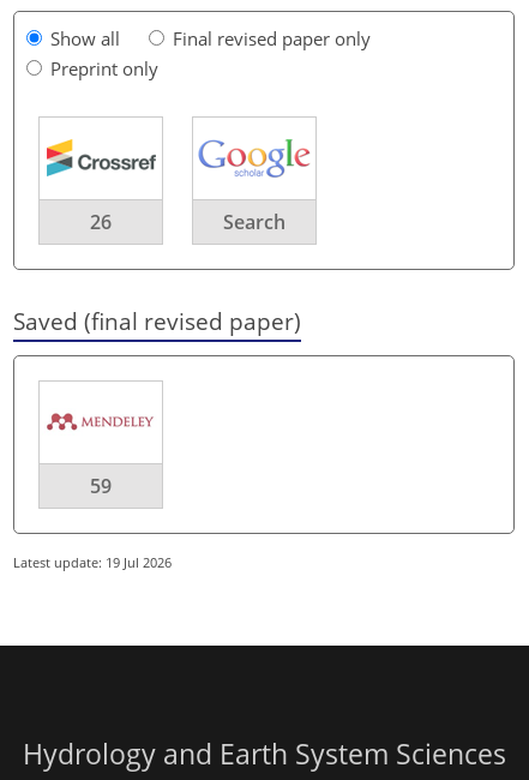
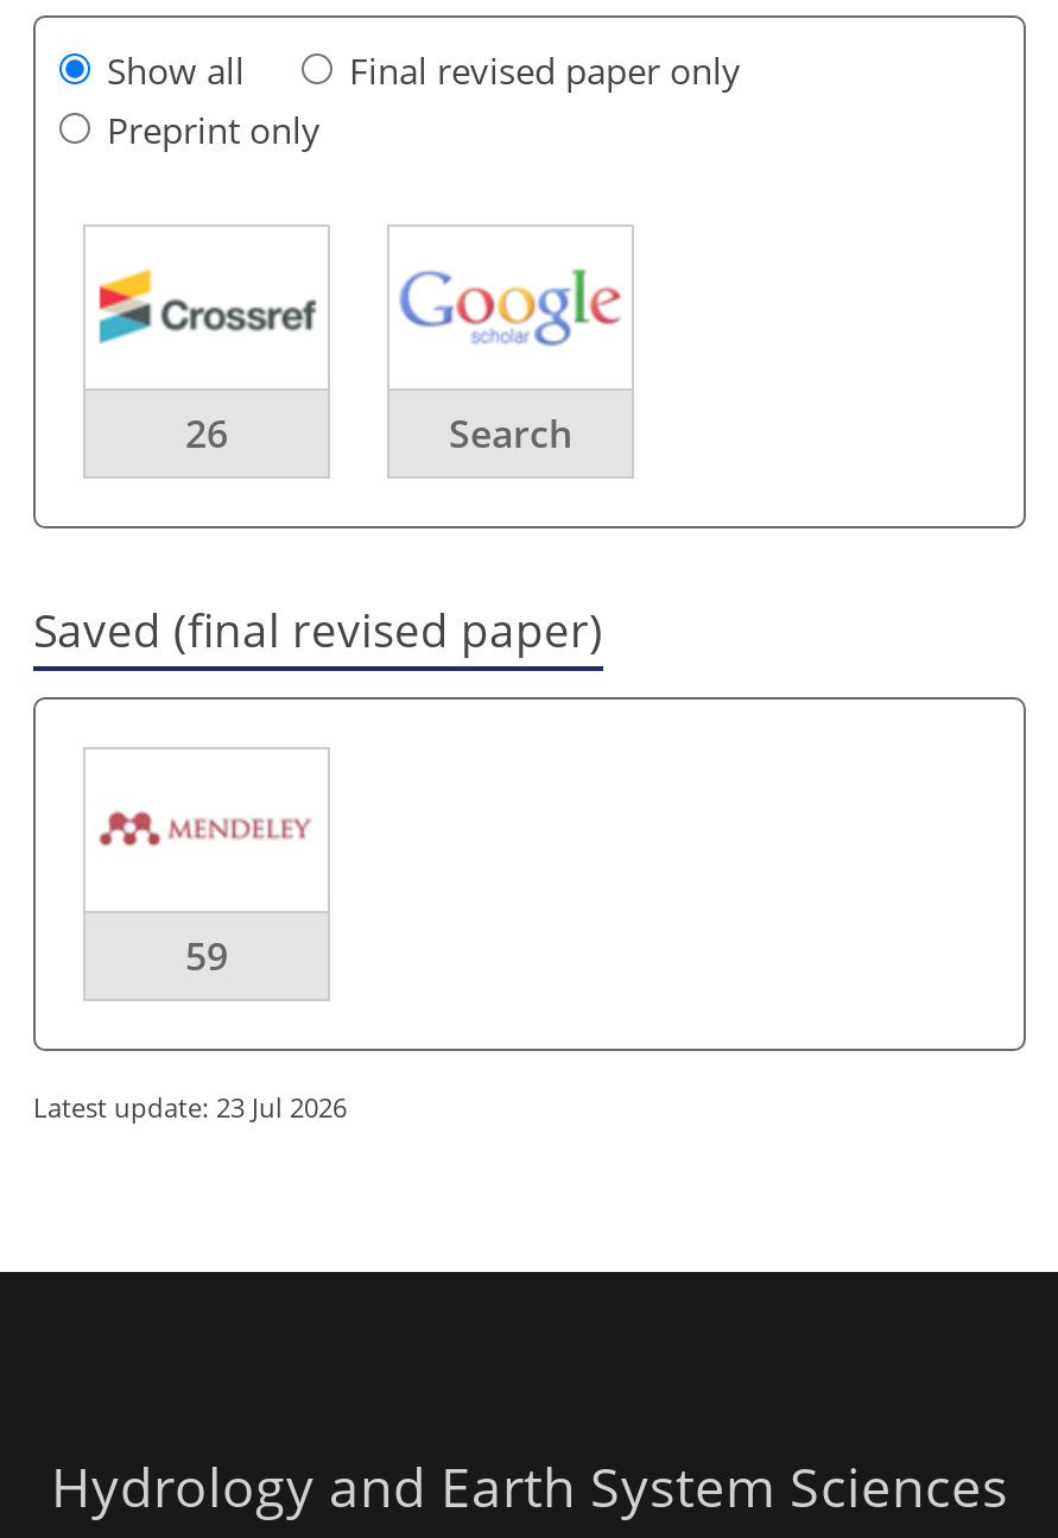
[13,553,172,571] Latest update: 19 Jul 2026 -> [33,1089,347,1125] Latest update: 23 Jul 2026

